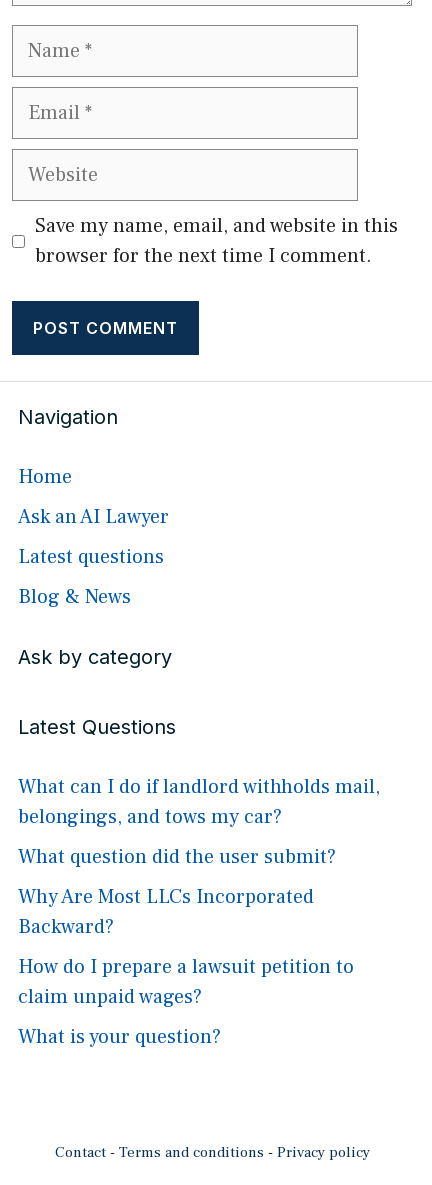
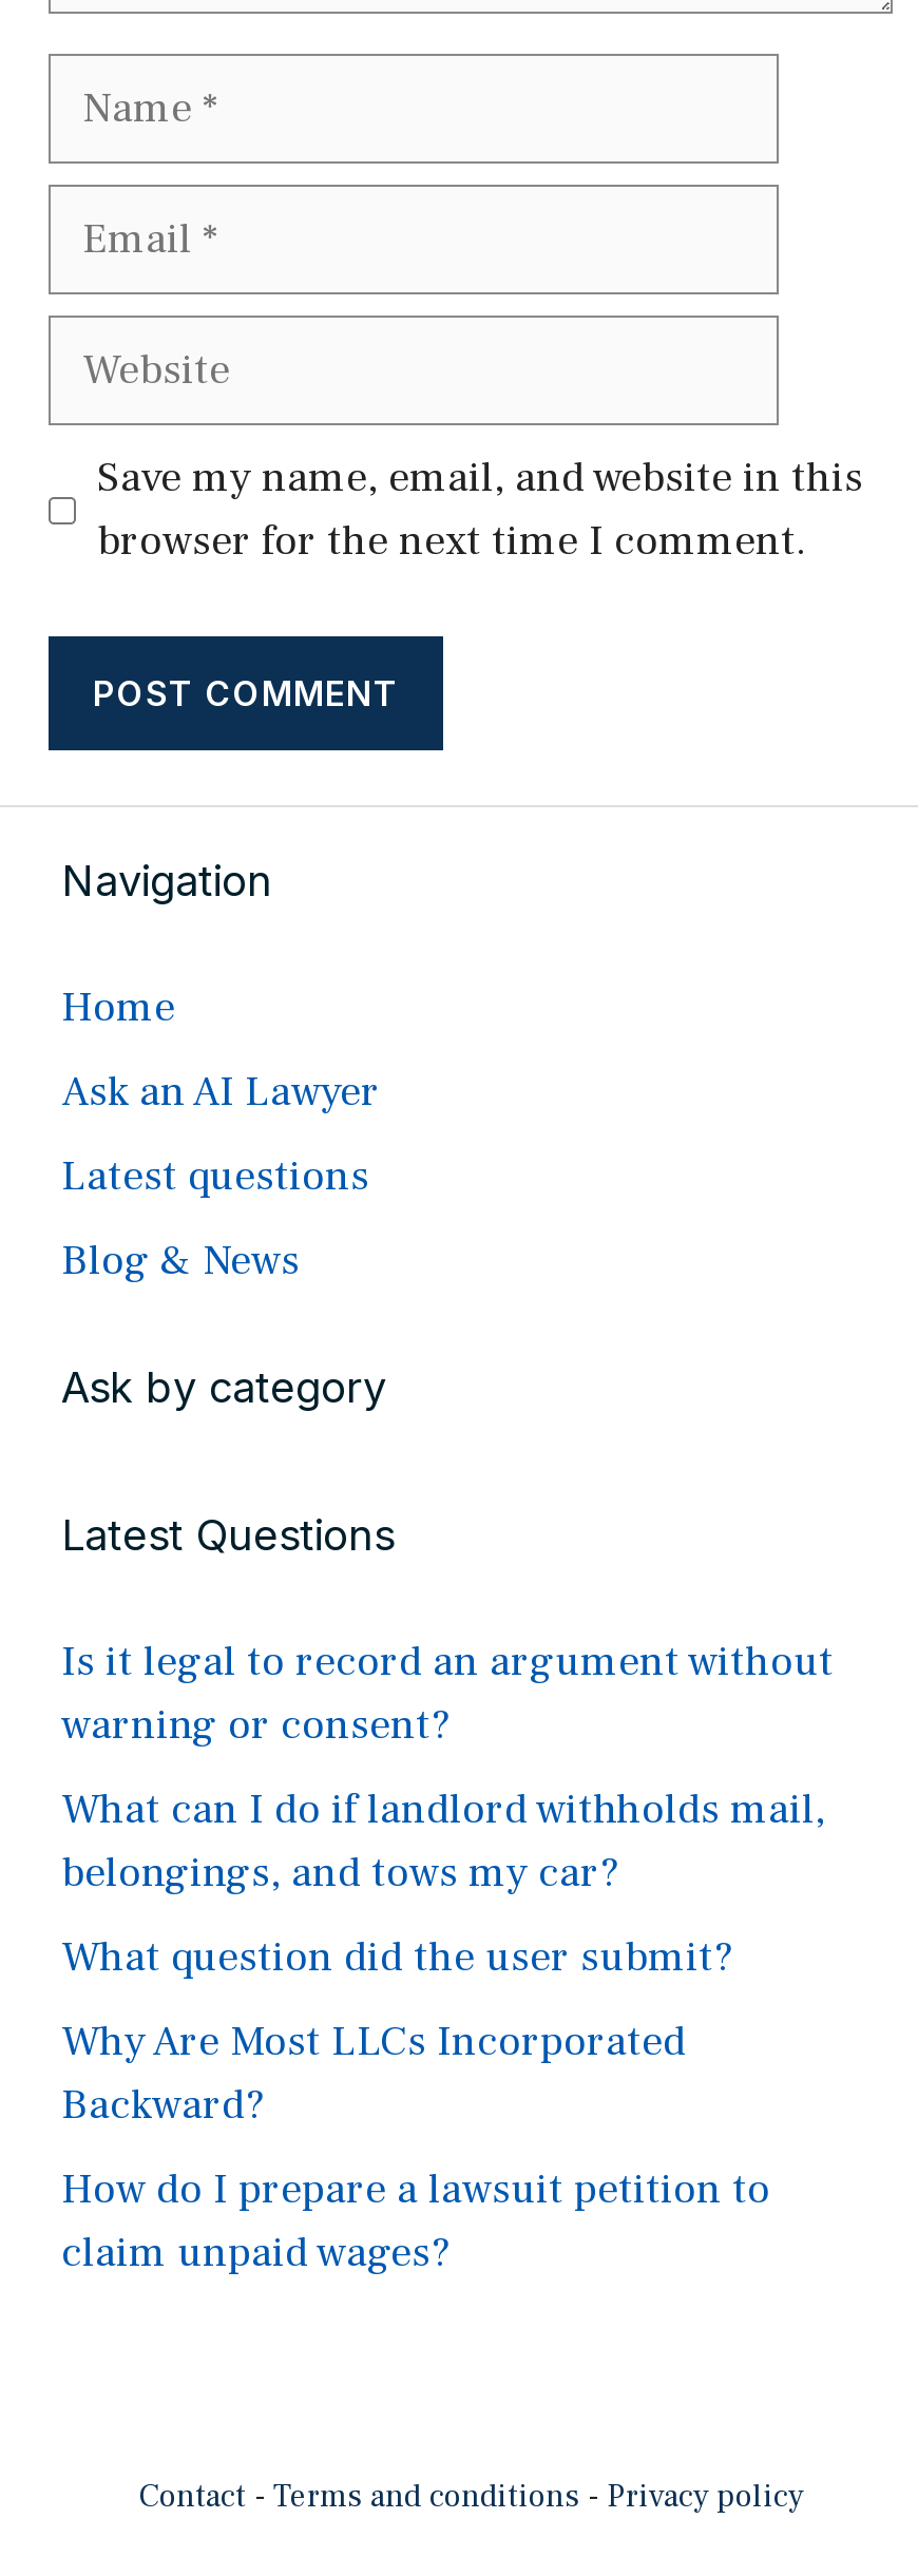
none -> [61,1634,834,1753] Is it legal to record an argument without | warning or consent?
moved [18,774,380,1010] -> [61,1782,825,2280]: What can I do if landlord withholds mail, | belongings, and tows my car? | What question did the user submit? | Why Are Most LLCs Incorporated | Backward? | How do I prepare a lawsuit petition to | claim unpaid wages?
[18,1024,221,1050] What is your question? -> none

